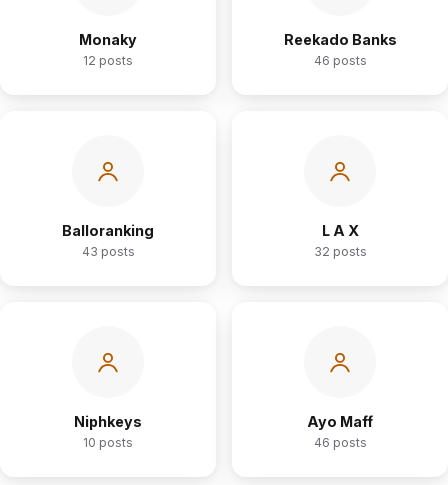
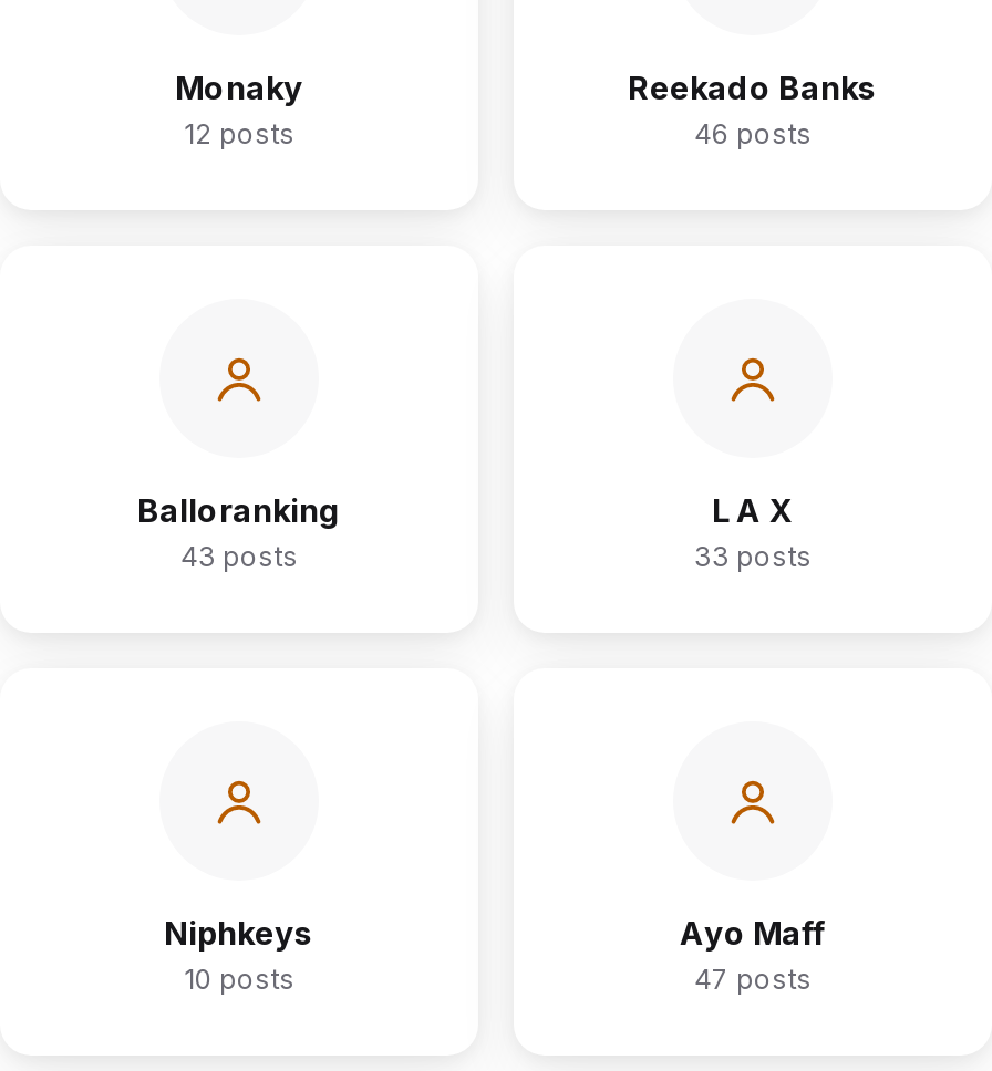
[313,244,366,259] 32 posts -> [694,540,812,573] 33 posts
[313,435,366,450] 46 posts -> [694,962,812,996] 47 posts

